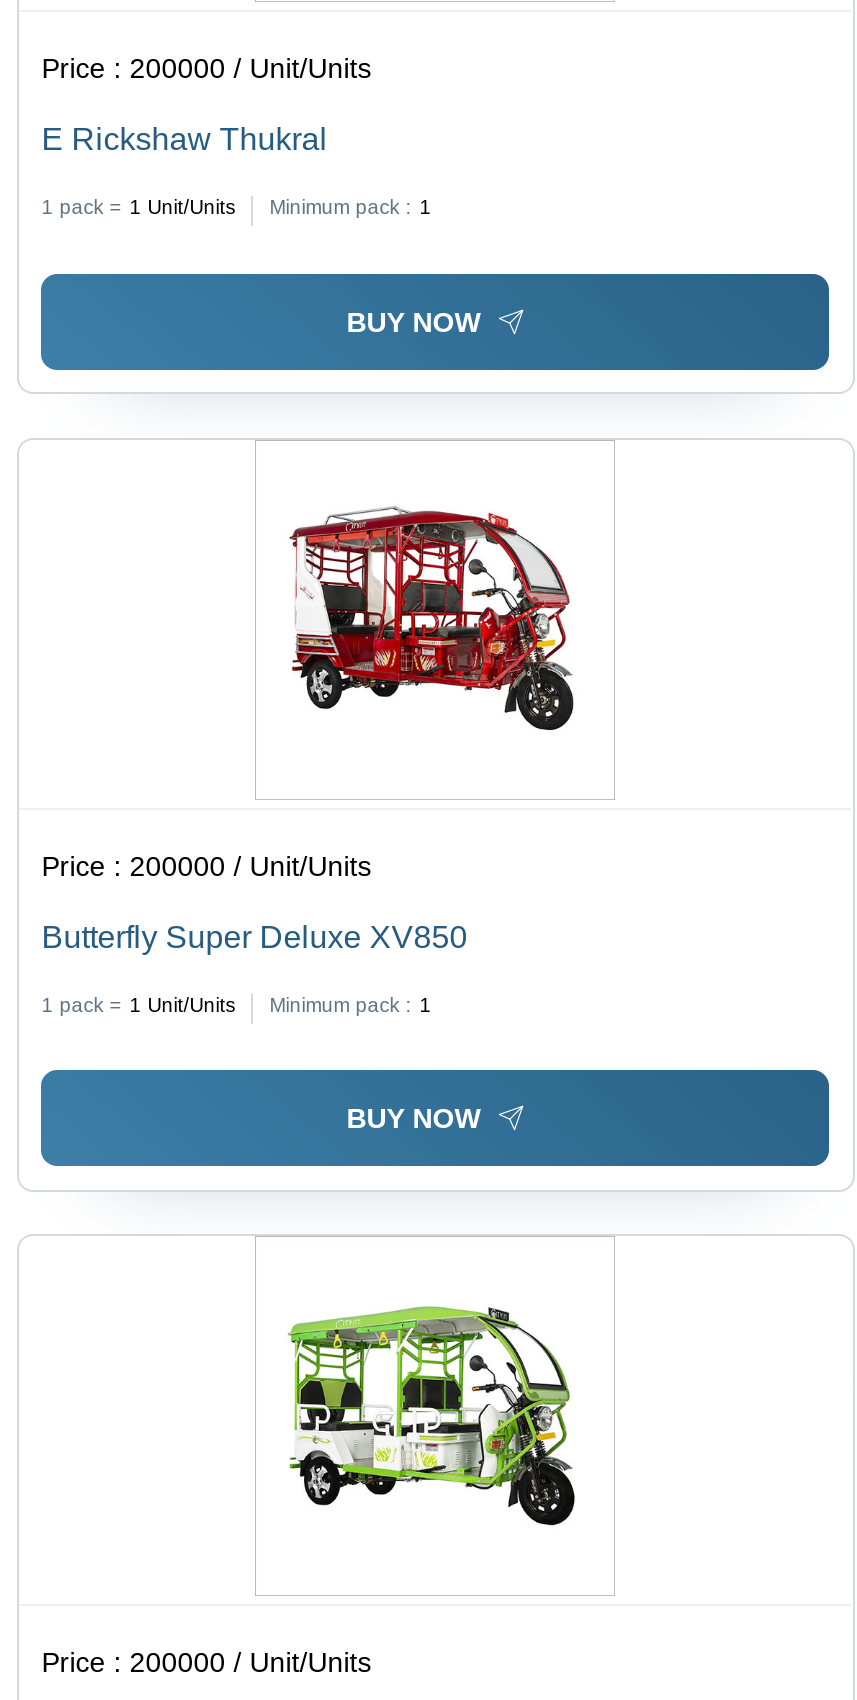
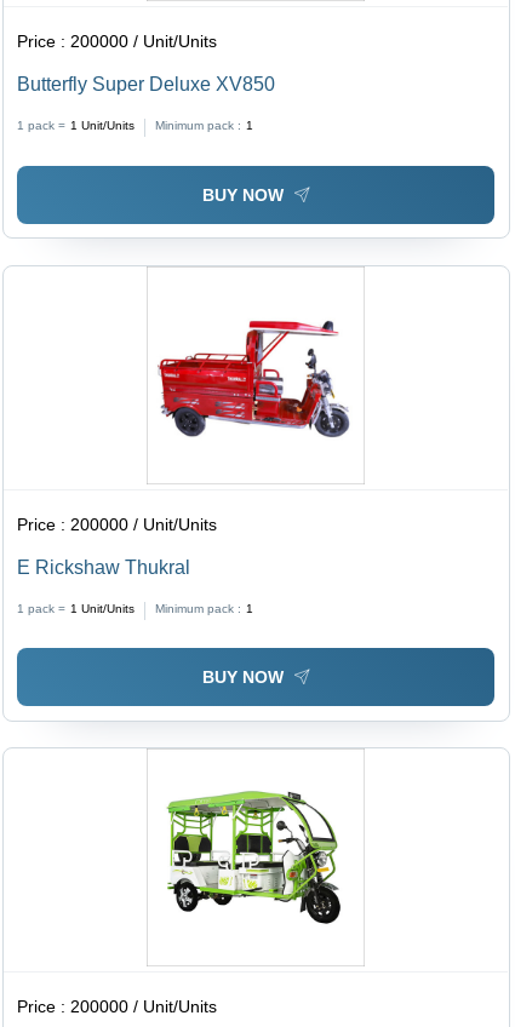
moved [42,123,328,157] -> [17,557,191,578]: E Rickshaw Thukral
[275,506,589,732] [image] -> [158,308,350,442] [image]
moved [42,920,468,954] -> [17,74,275,95]: Butterfly Super Deluxe XV850

